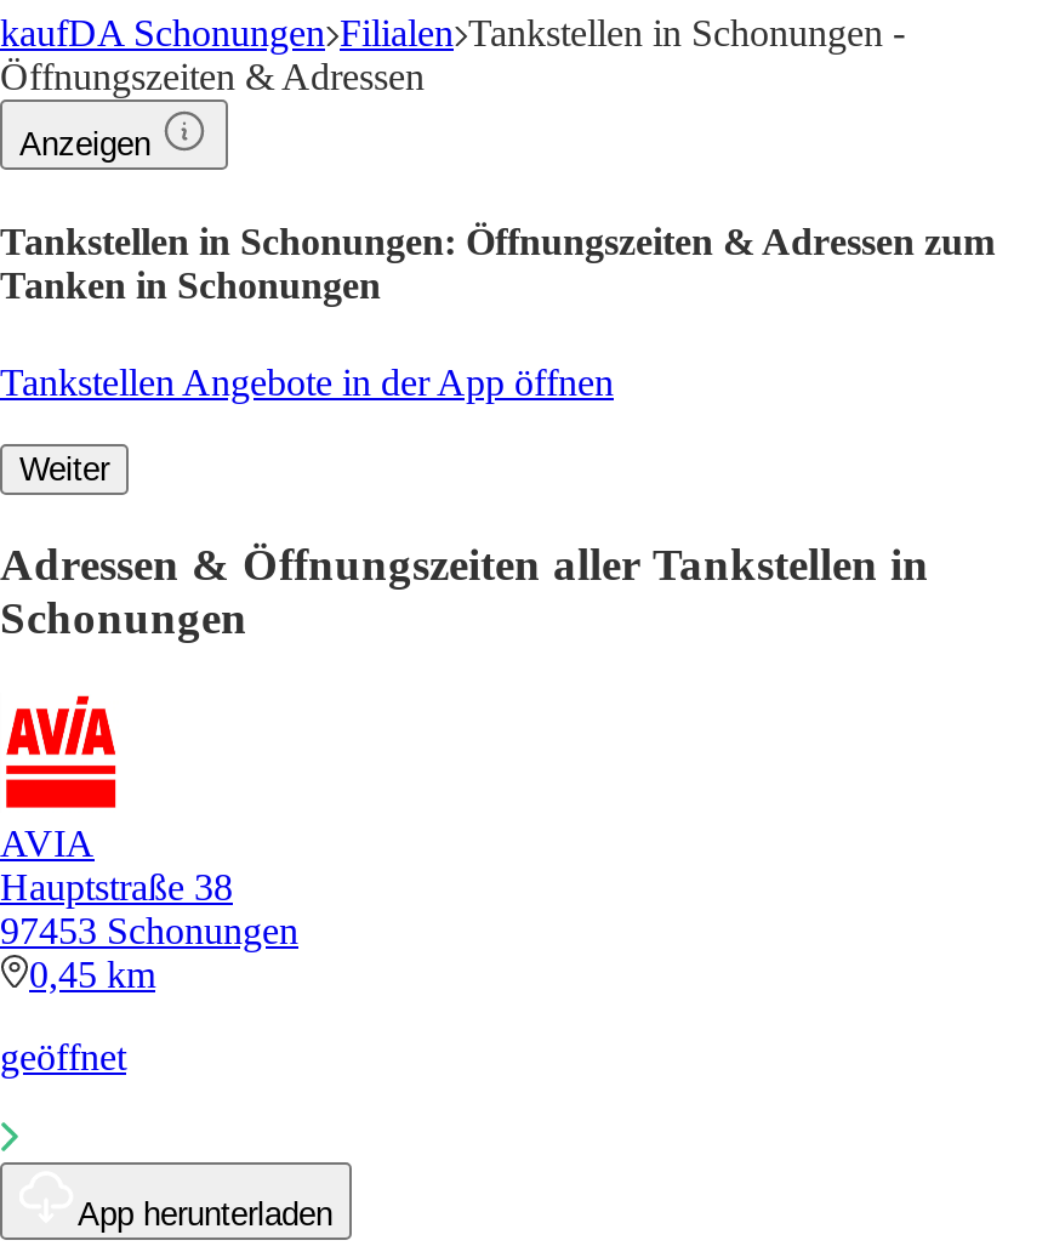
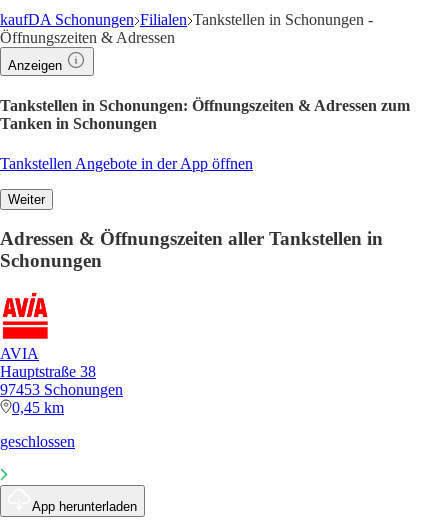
[0,1036,126,1077] geöffnet -> [0,433,75,450] geschlossen

